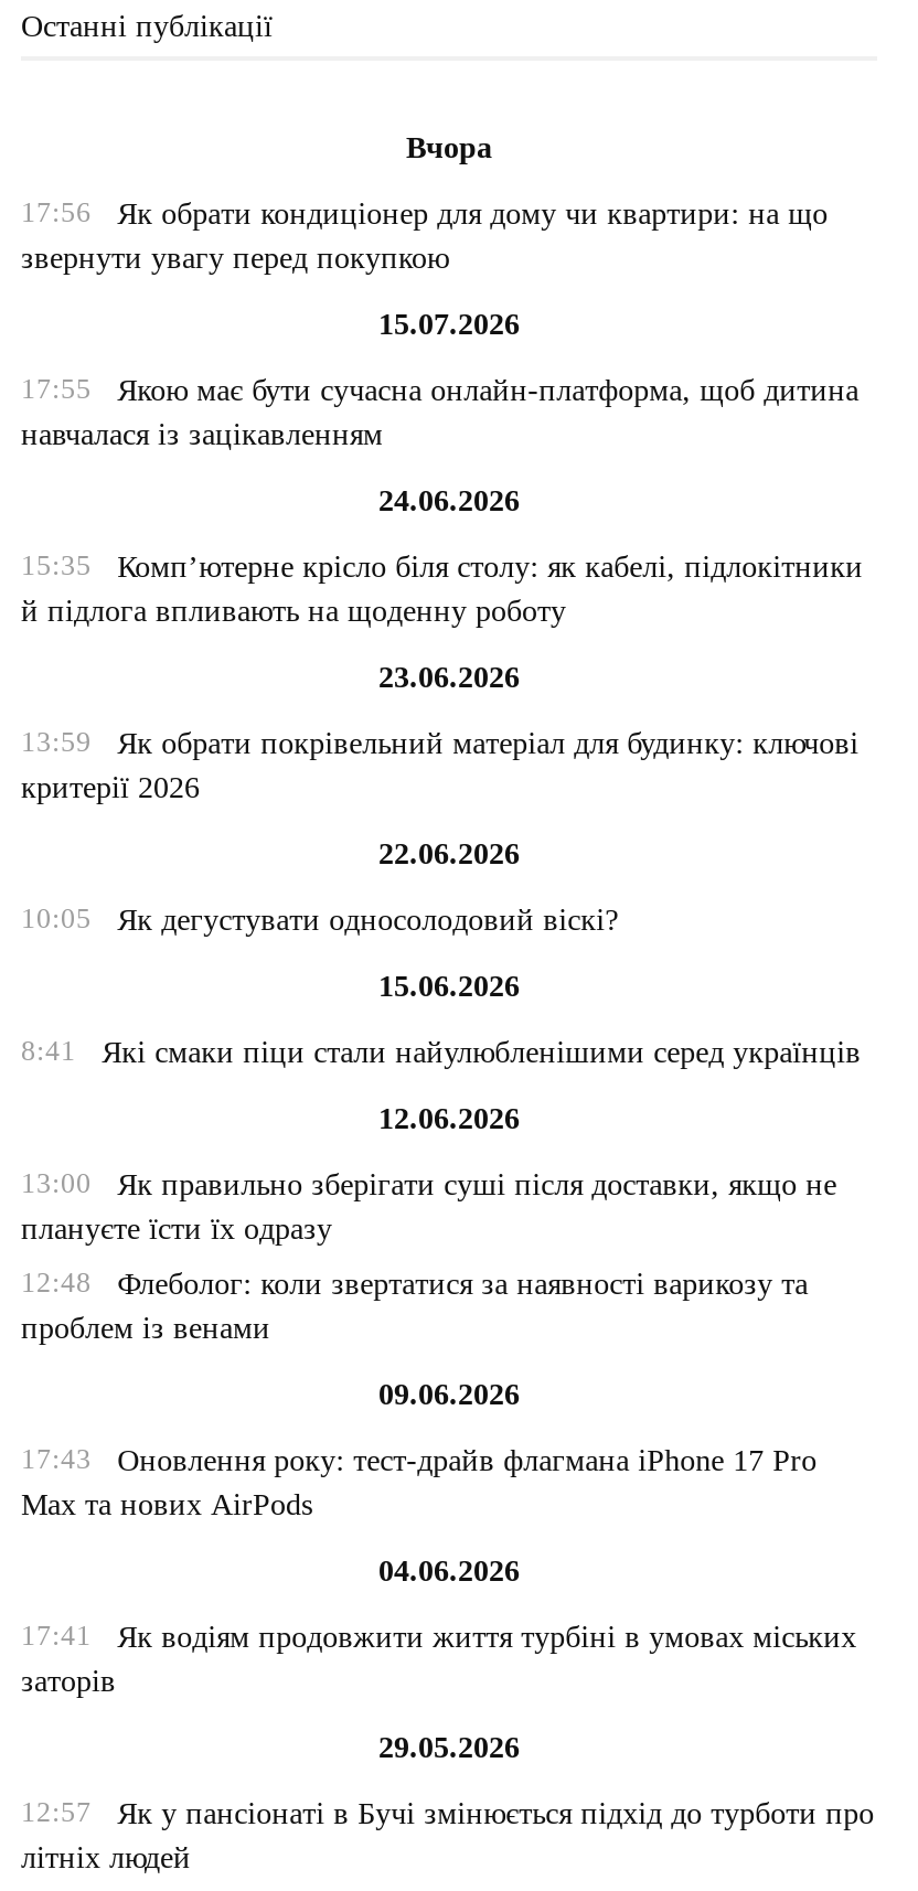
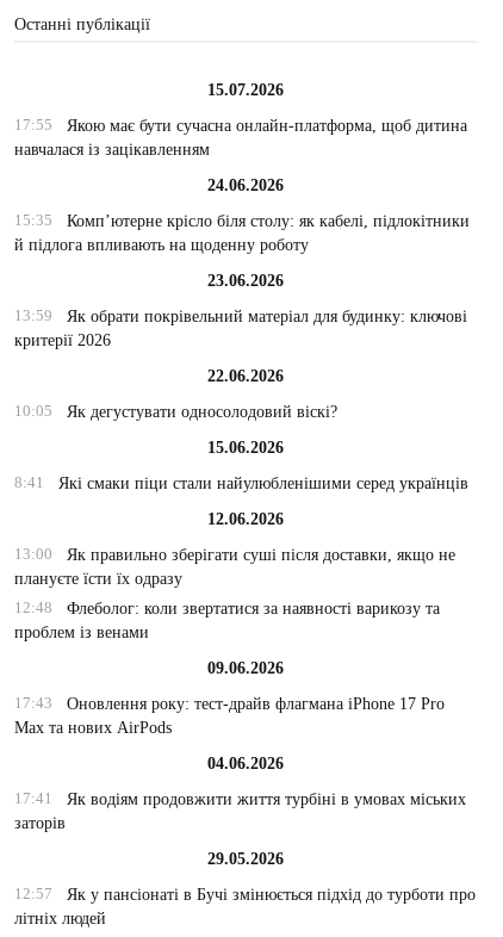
[21,132,828,275] Вчора | 17:56 | Як обрати кондиціонер для дому чи квартири: на що | звернути увагу перед покупкою -> none

